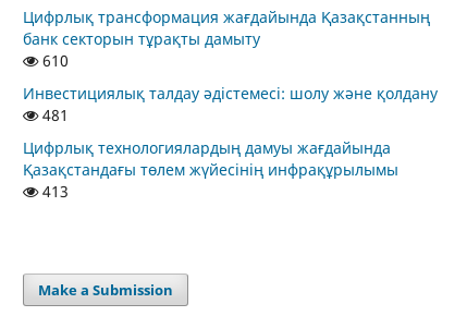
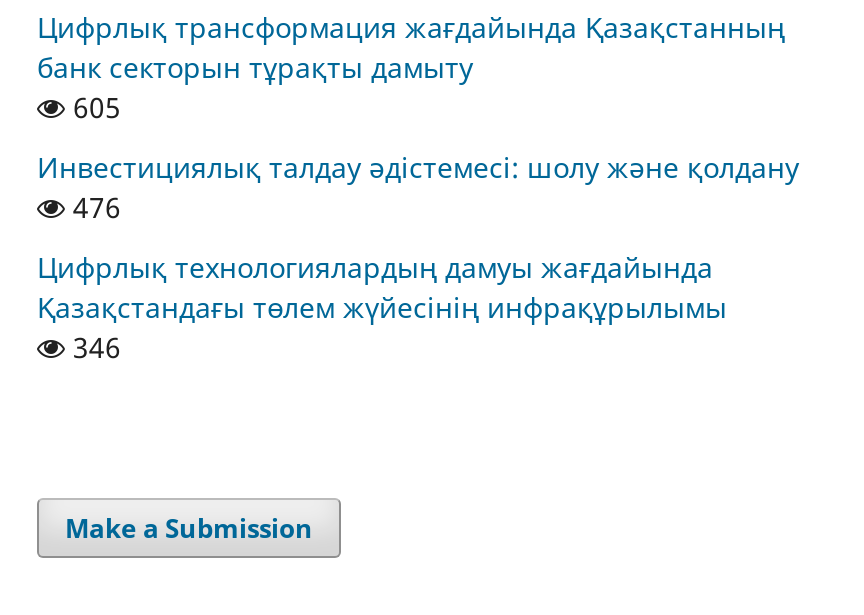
[38,51,69,71] 610 -> [65,89,121,127] 605
[38,105,69,126] 481 -> [65,189,121,227] 476
[38,181,69,202] 413 -> [65,329,121,367] 346

